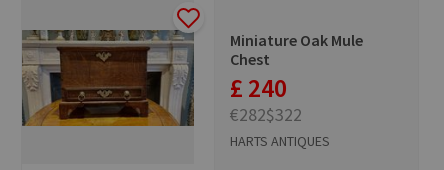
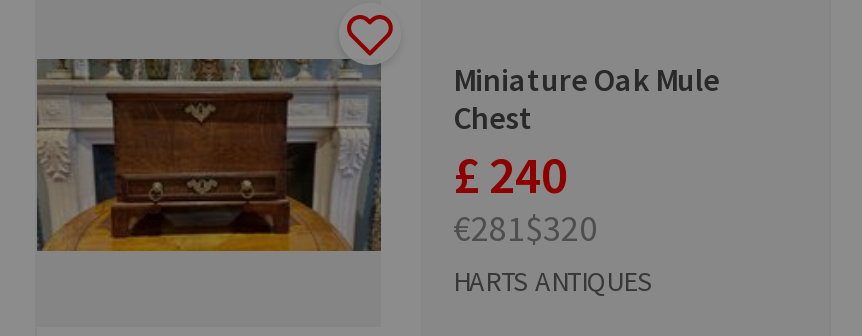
[230,102,302,125] €282$322 -> [453,204,597,250] €281$320

